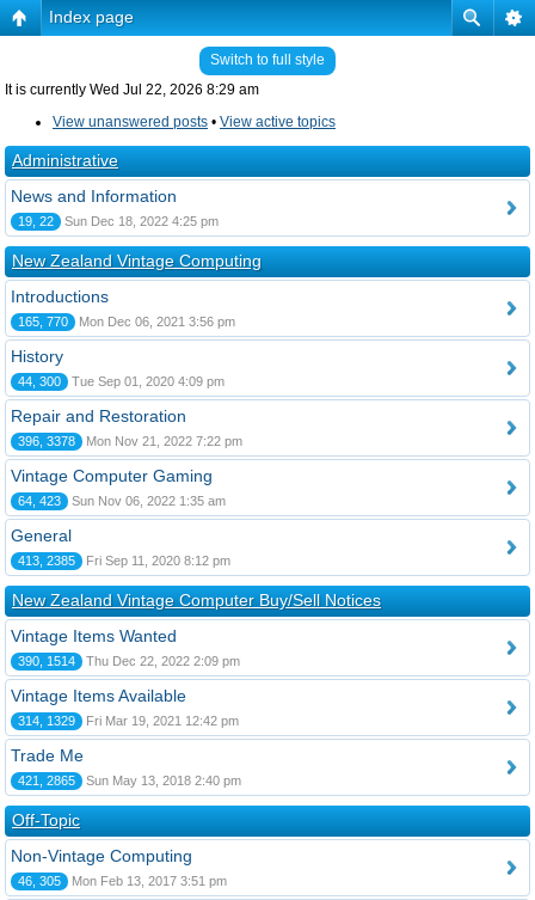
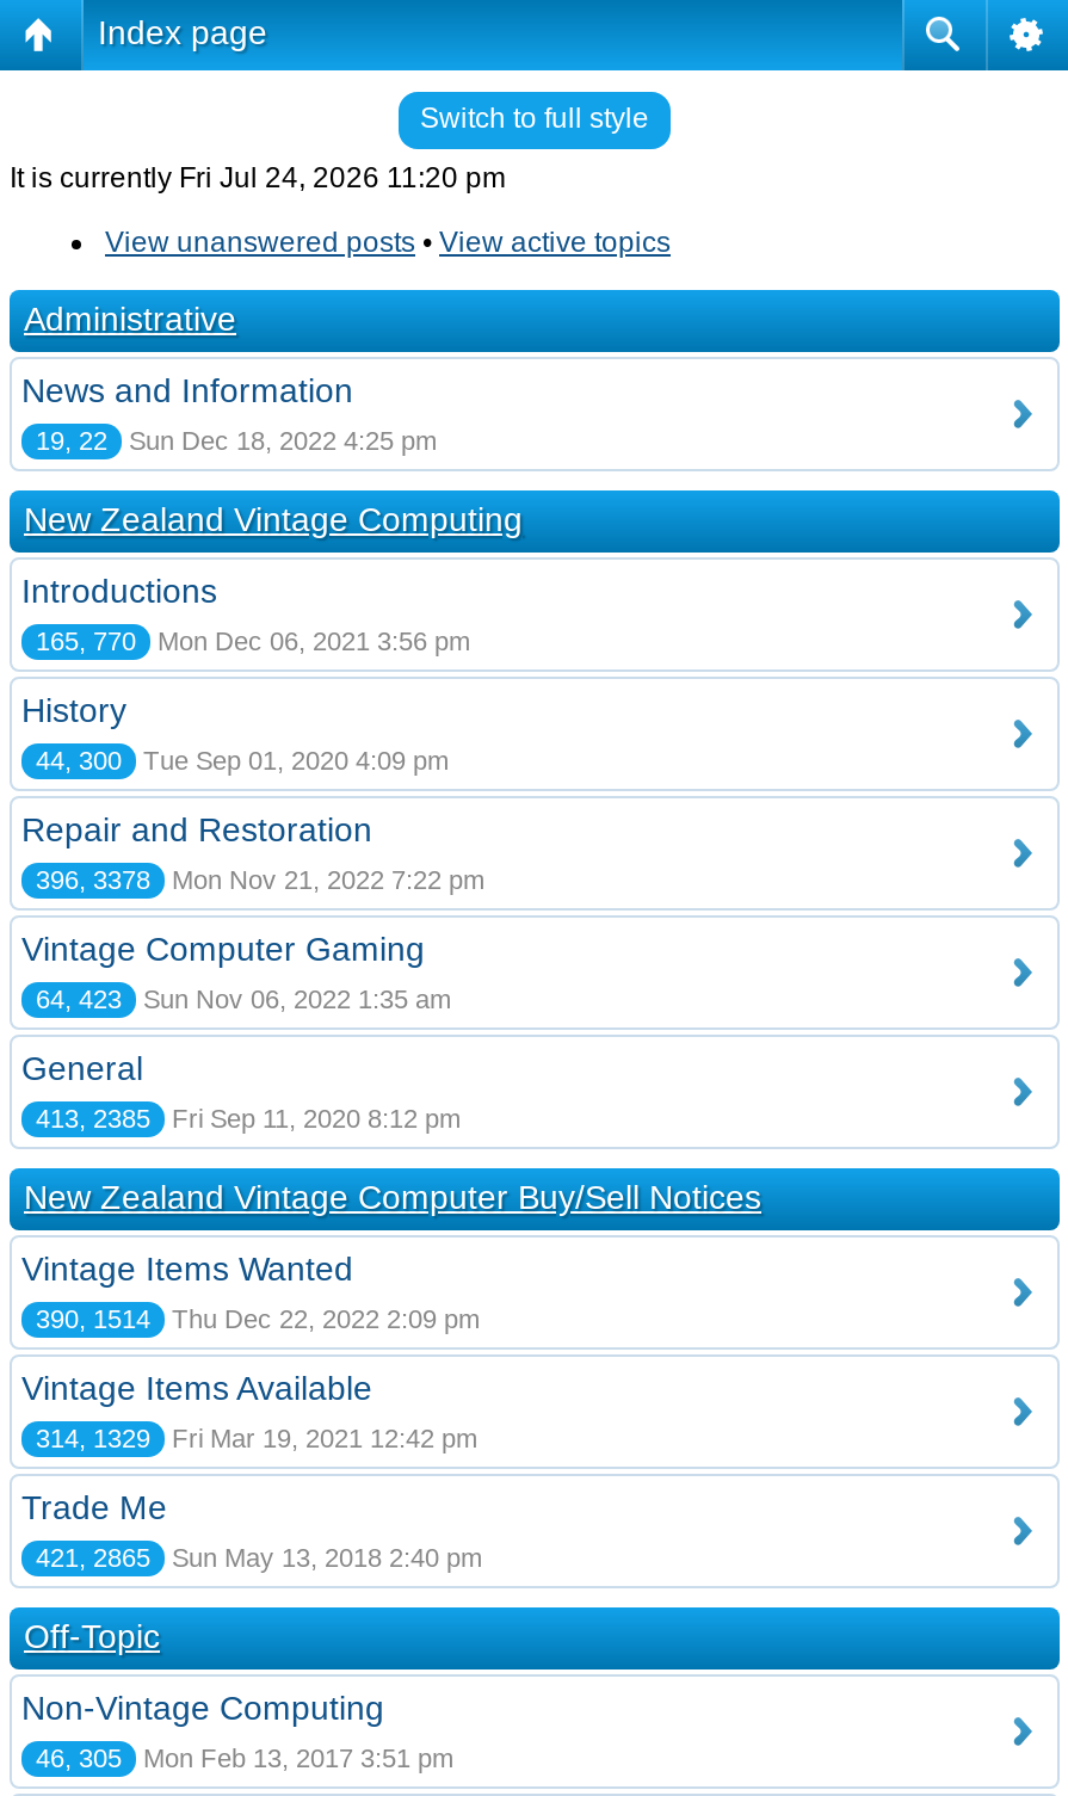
[5,81,259,98] It is currently Wed Jul 22, 2026 8:29 am -> [10,161,506,195] It is currently Fri Jul 24, 2026 11:20 pm

